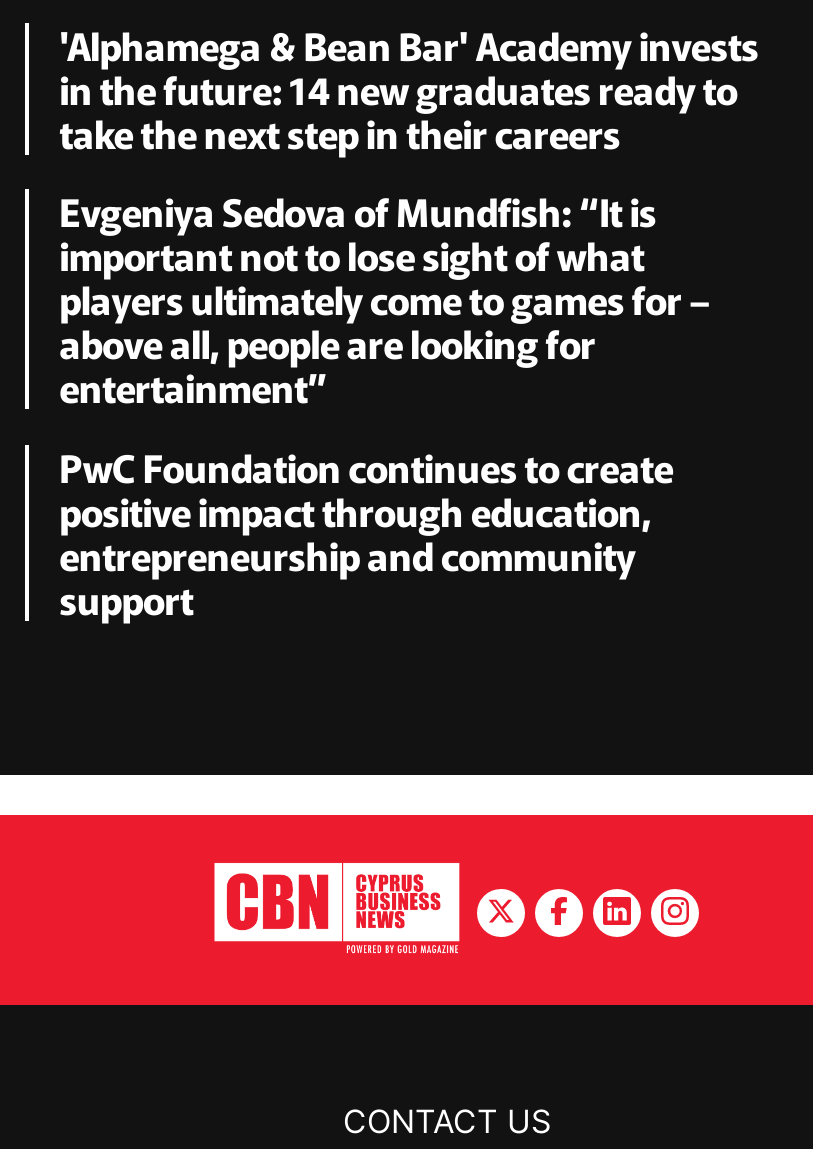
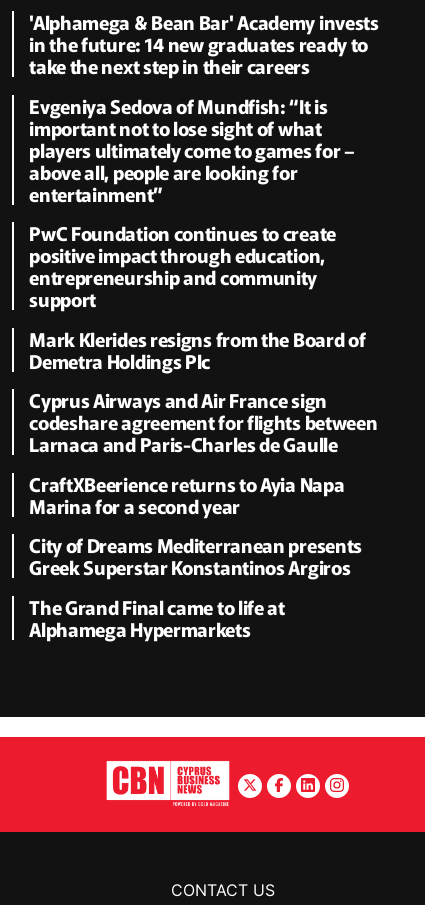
none -> [29,325,377,642] Mark Klerides resigns from the Board of | Demetra Holdings Plc | Cyprus Airways and Air France sign | codeshare agreement for flights between | Larnaca and Paris-Charles de Gaulle | CraftXBeerience returns to Ayia Napa | Marina for a second year | City of Dreams Mediterranean presents | Greek Superstar Konstantinos Argiros | The Grand Final came to life at | Alphamega Hypermarkets

